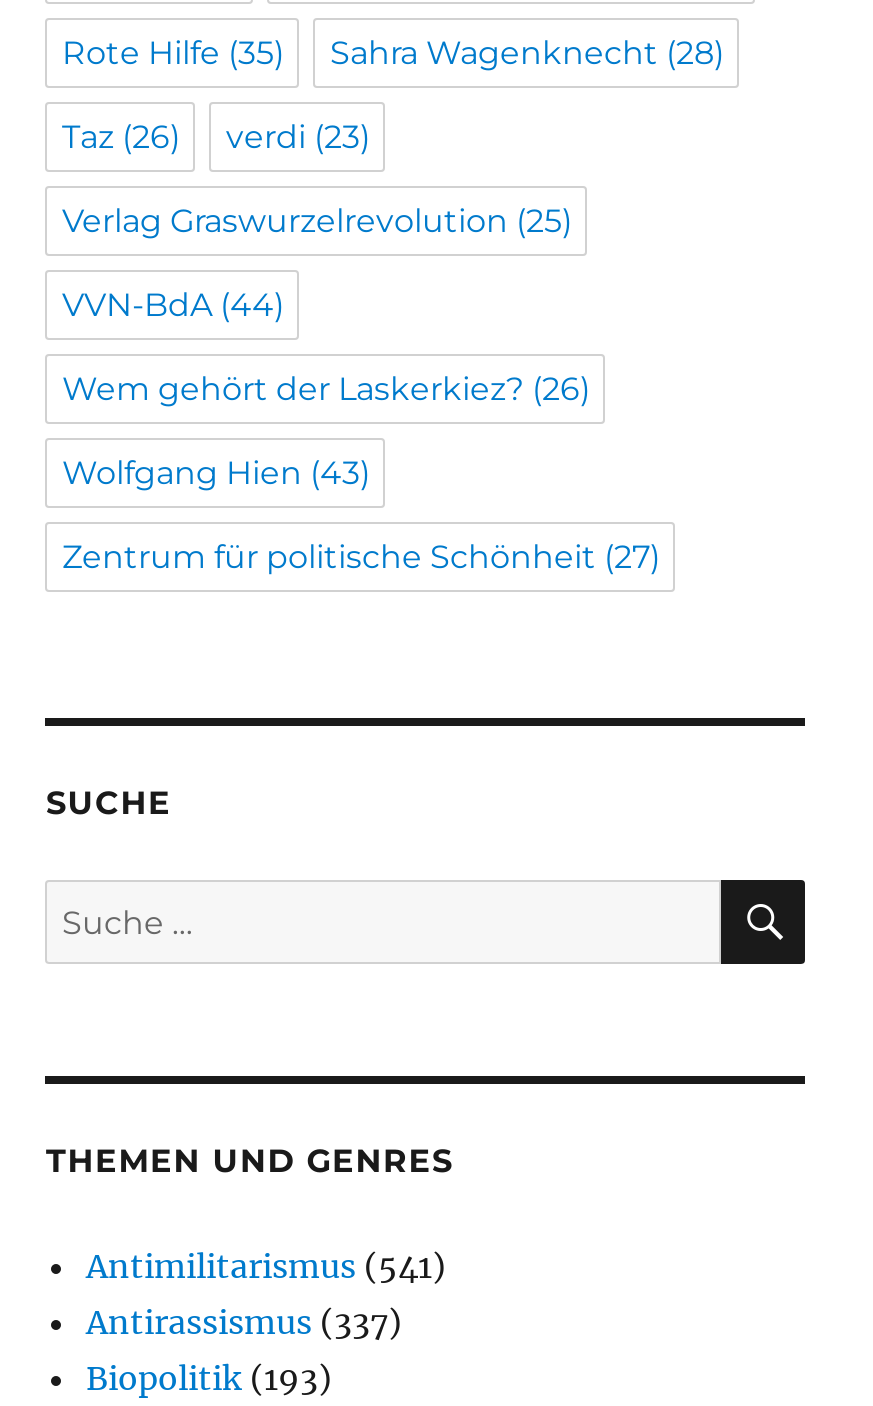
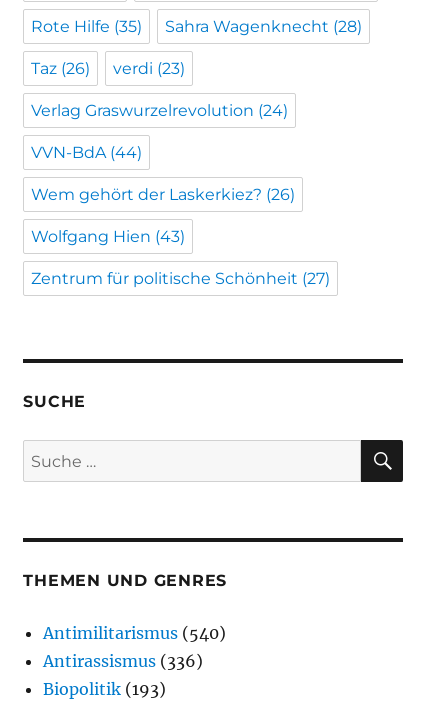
[62,202,572,240] Verlag Graswurzelrevolution (25) -> [31,101,288,120] Verlag Graswurzelrevolution (24)
[86,1246,446,1286] Antimilitarismus (541) -> [43,623,226,643] Antimilitarismus (540)
[86,1302,402,1342] Antirassismus (337) -> [43,651,203,671] Antirassismus (336)

